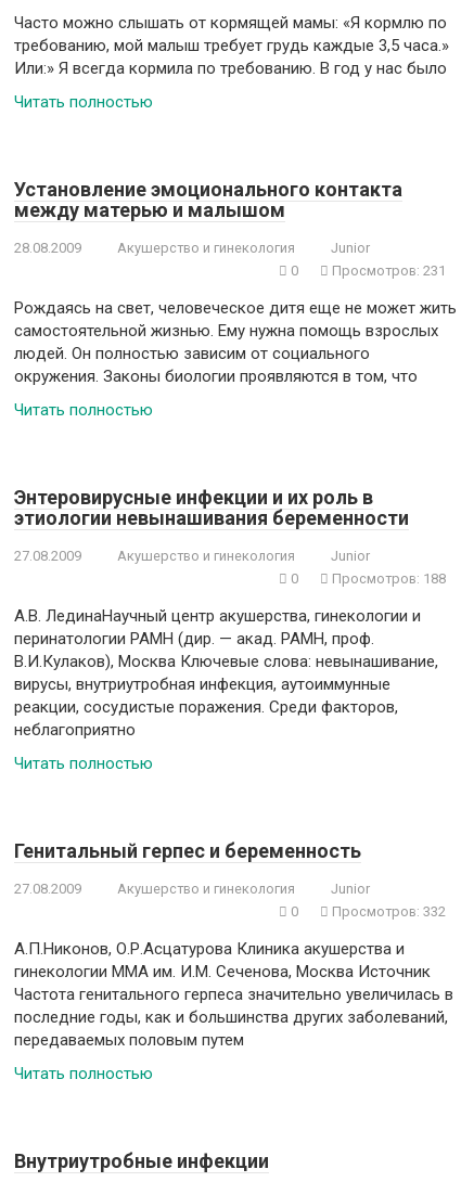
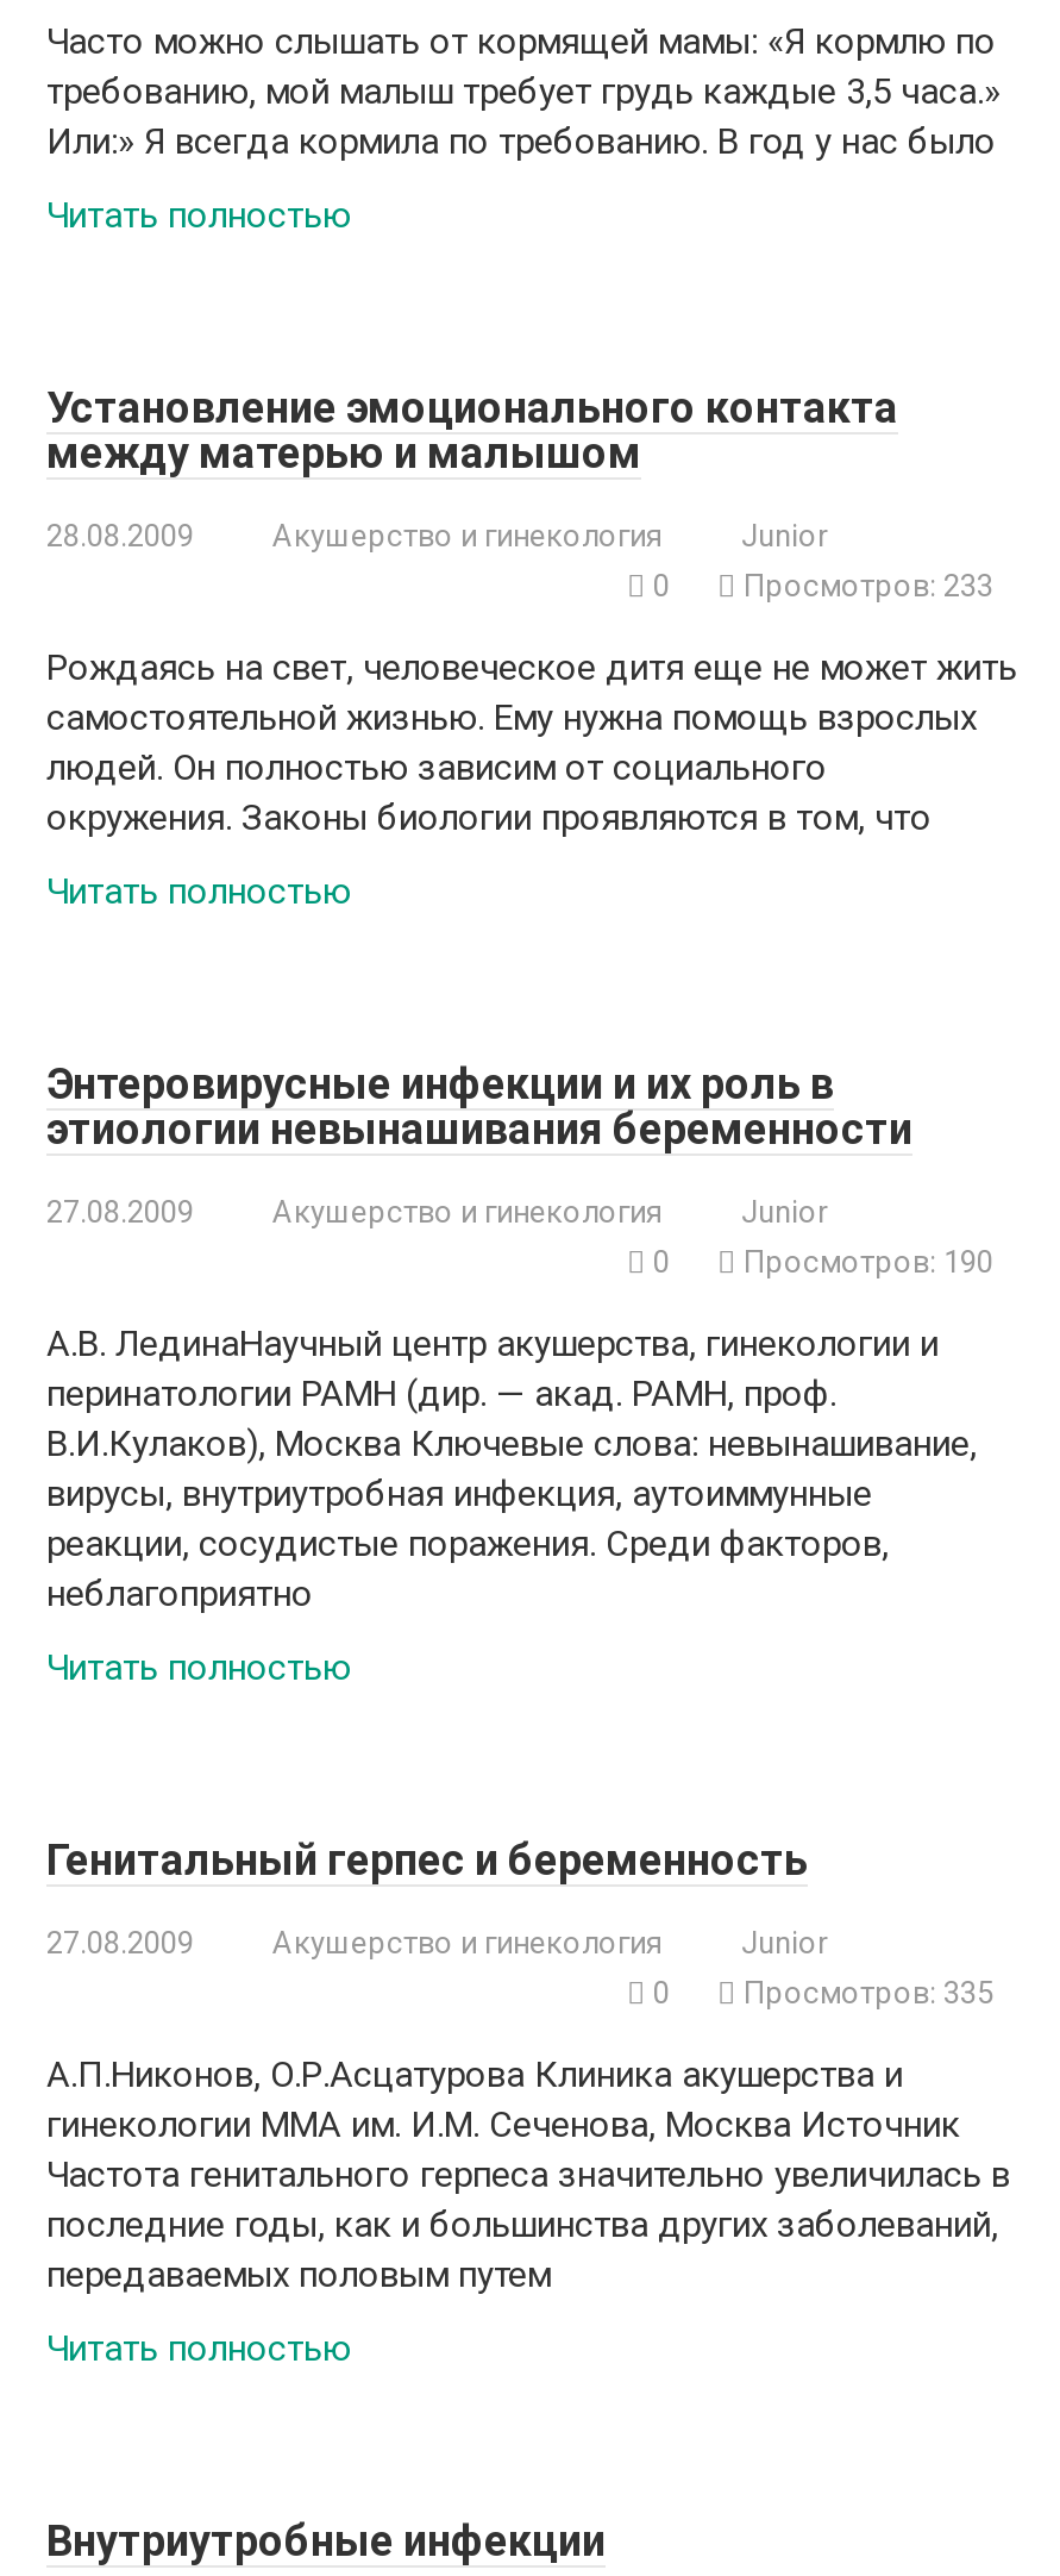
[287,262,446,279] 0 Просмотров: 231 -> [646,568,993,604] 0 Просмотров: 233
[287,570,446,587] 0 Просмотров: 188 -> [646,1244,993,1280] 0 Просмотров: 190
[287,903,446,920] 0 Просмотров: 332 -> [646,1975,993,2011] 0 Просмотров: 335

